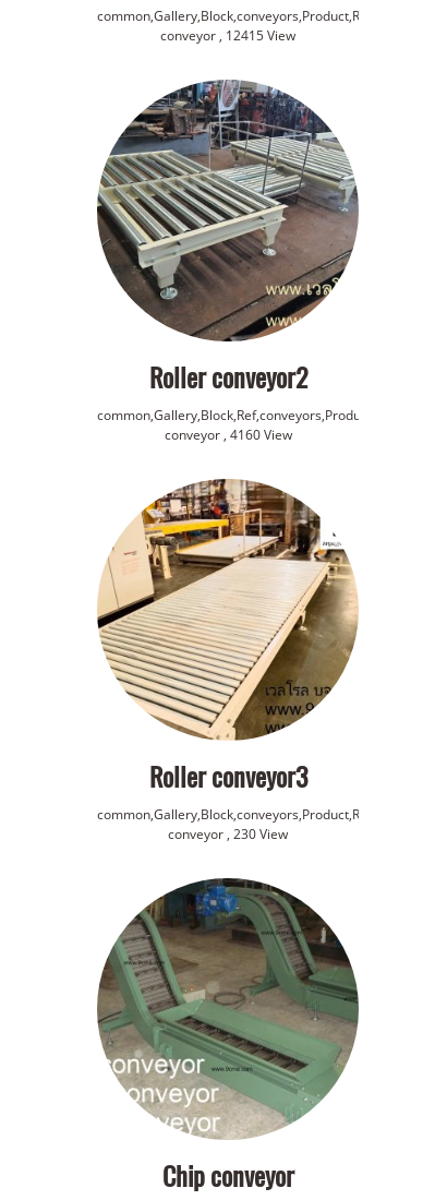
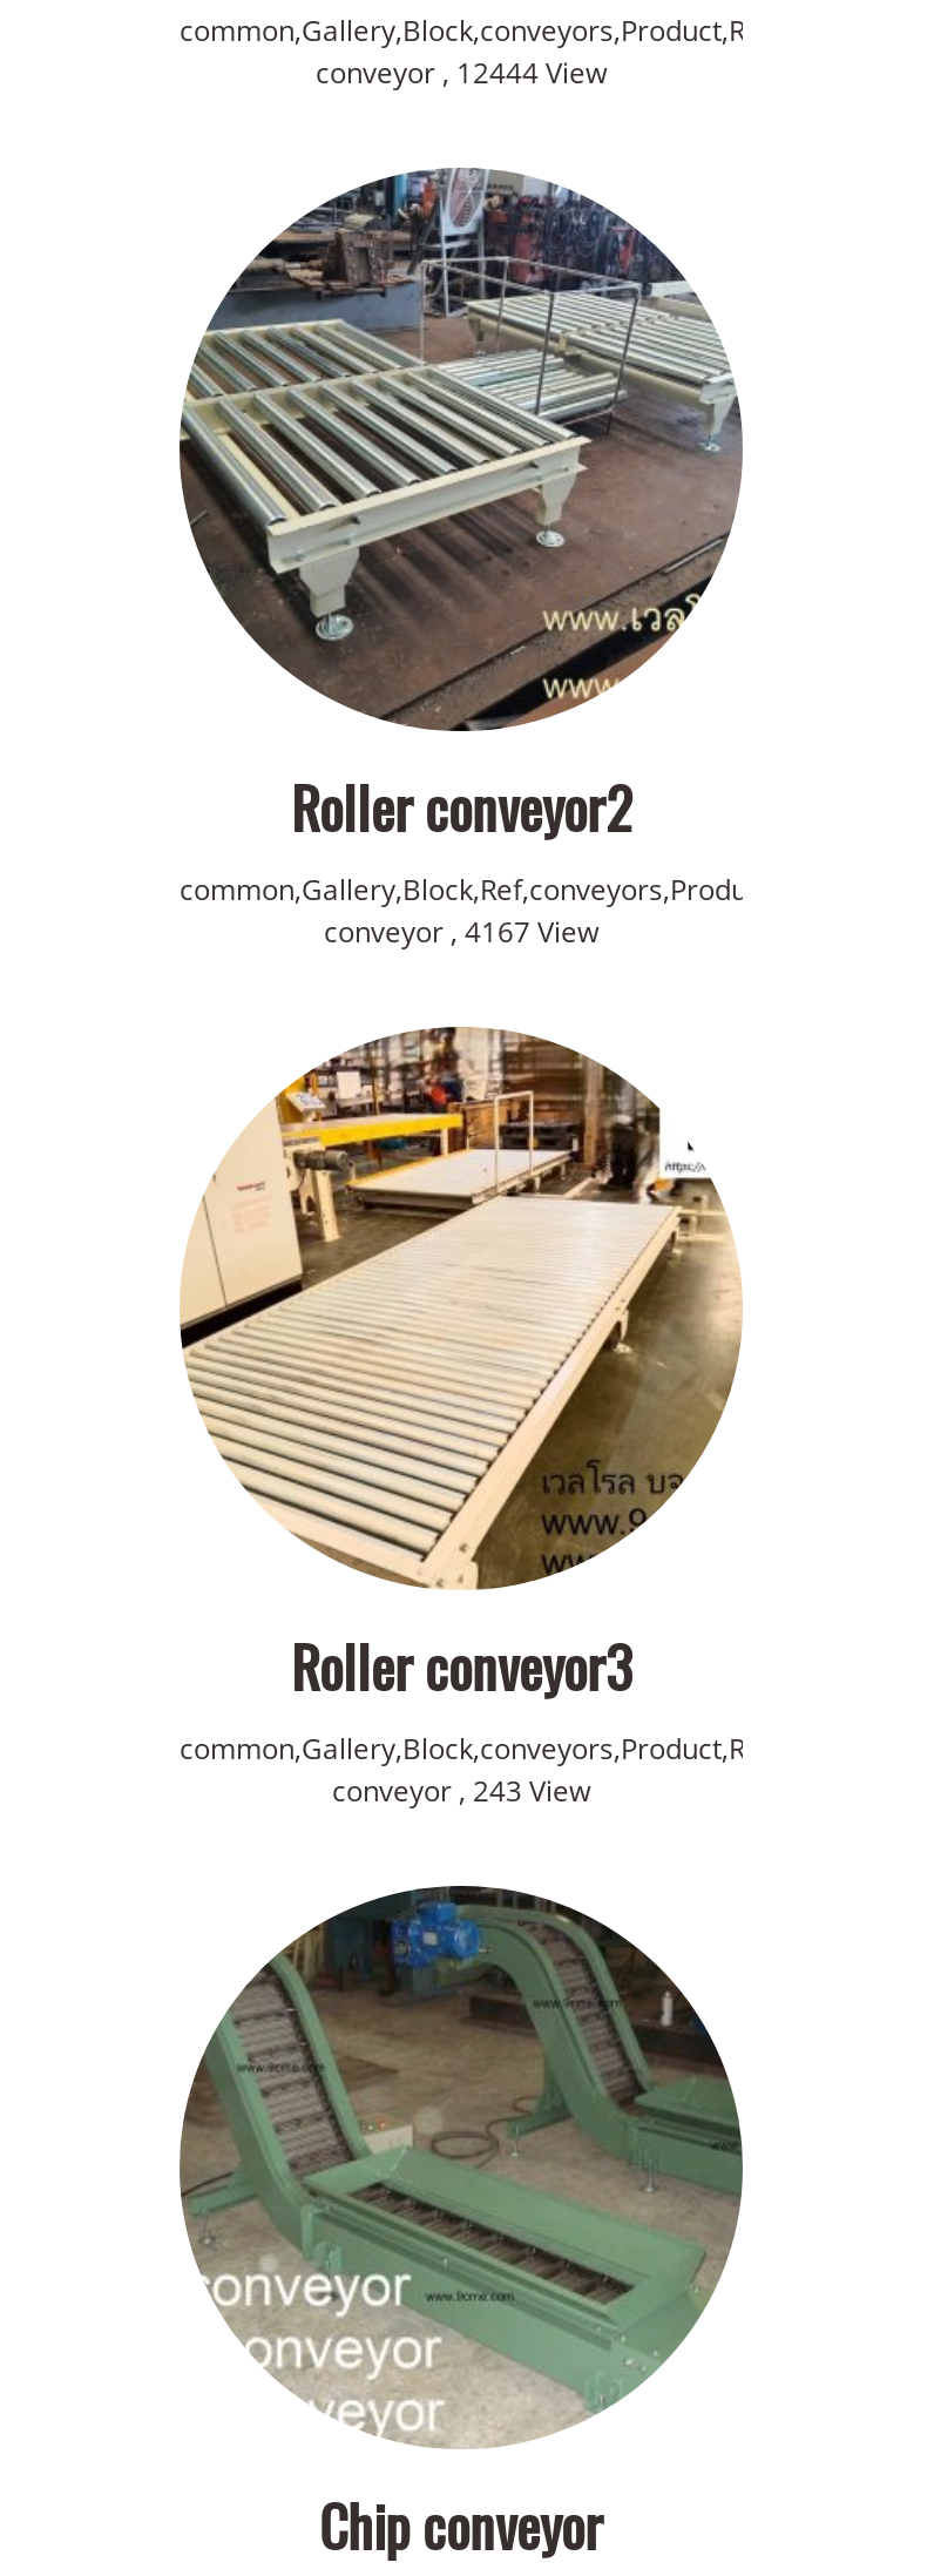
[160,26,295,45] conveyor, 12415 View -> [316,53,607,93] conveyor, 12444 View
[164,425,292,444] conveyor, 4160 View -> [324,912,598,952] conveyor, 4167 View
[168,825,288,843] conveyor, 230 View -> [332,1771,590,1811] conveyor, 243 View

